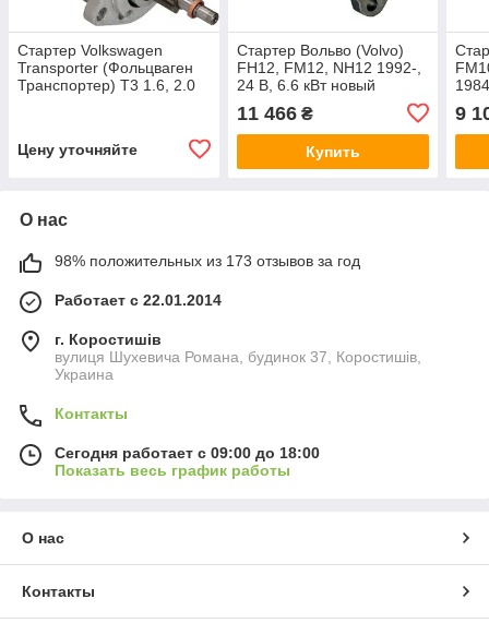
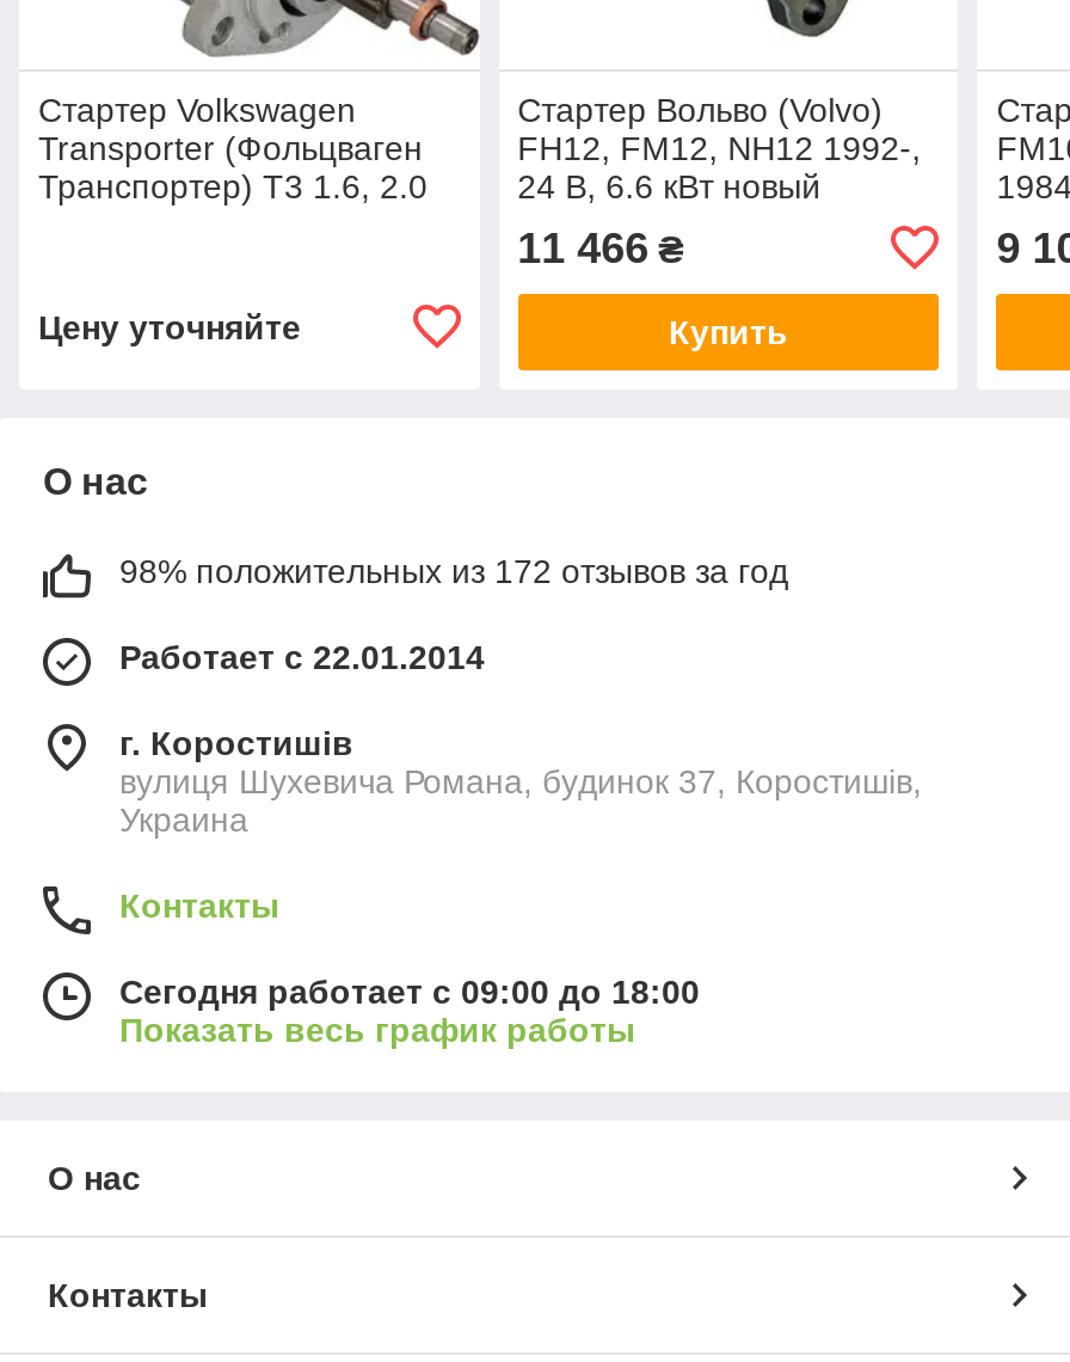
[55,252,360,269] 98% положительных из 173 отзывов за год -> [119,551,788,590] 98% положительных из 172 отзывов за год

